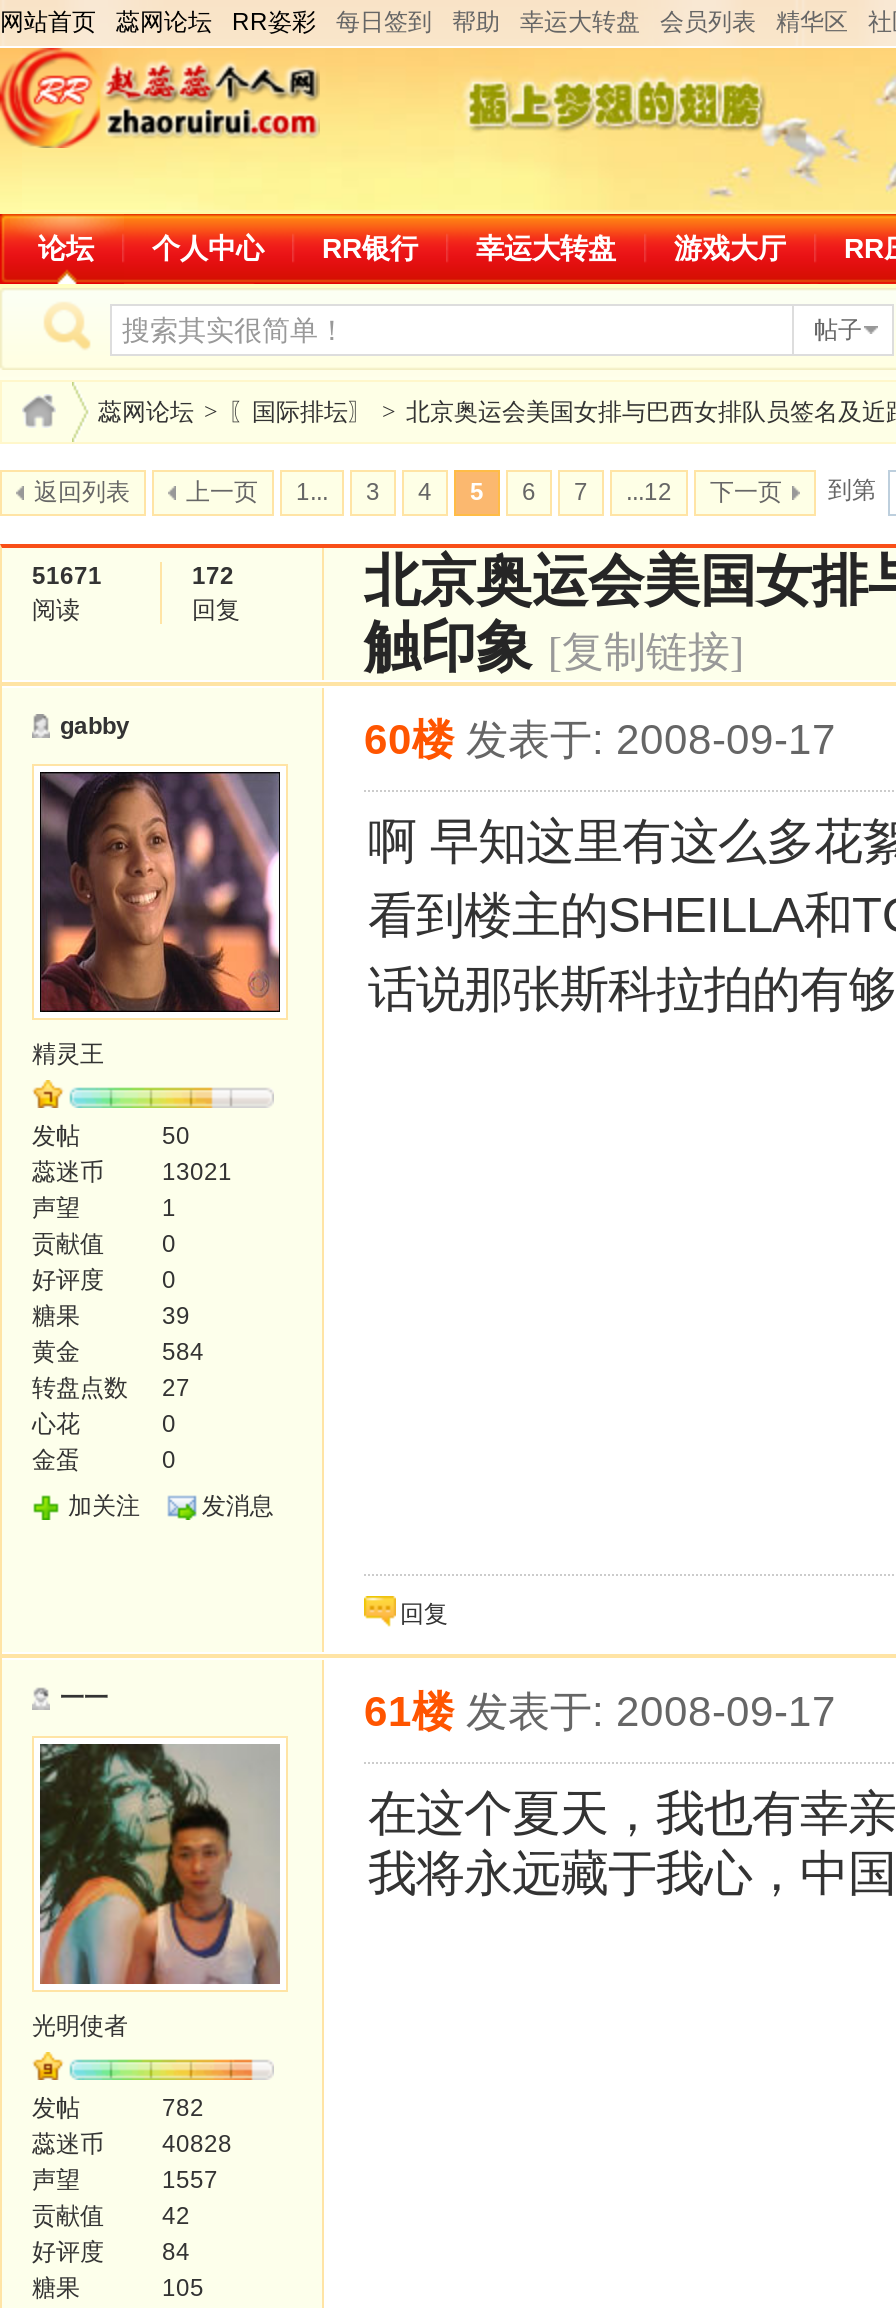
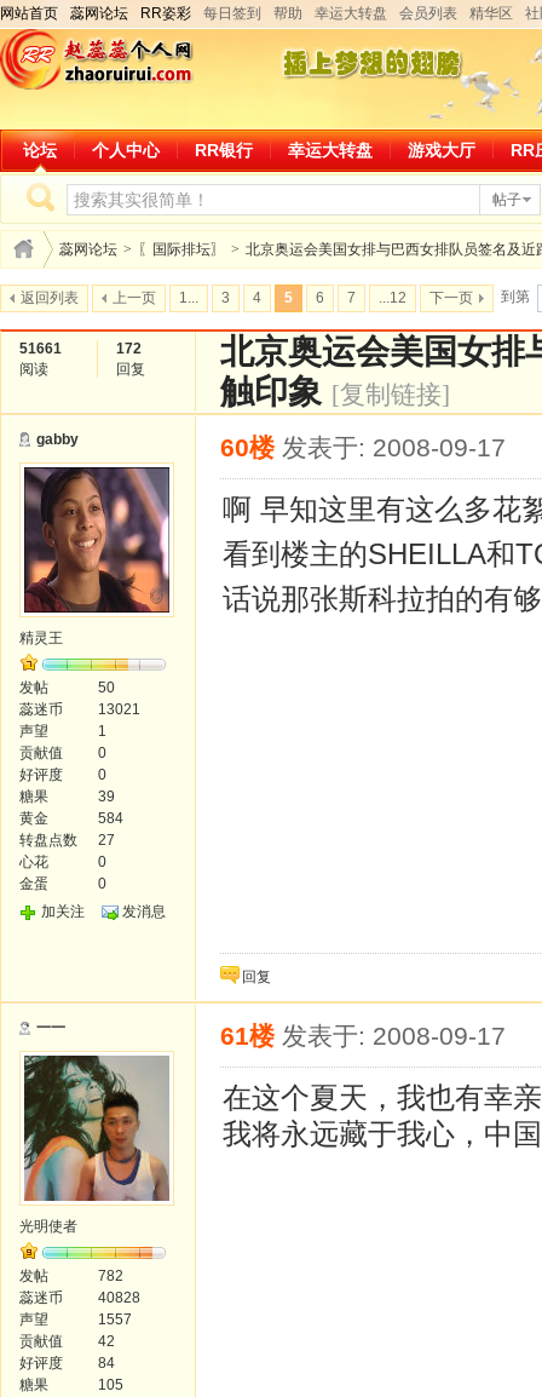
[32,562,102,590] 51671 -> [19,340,62,357] 51661

